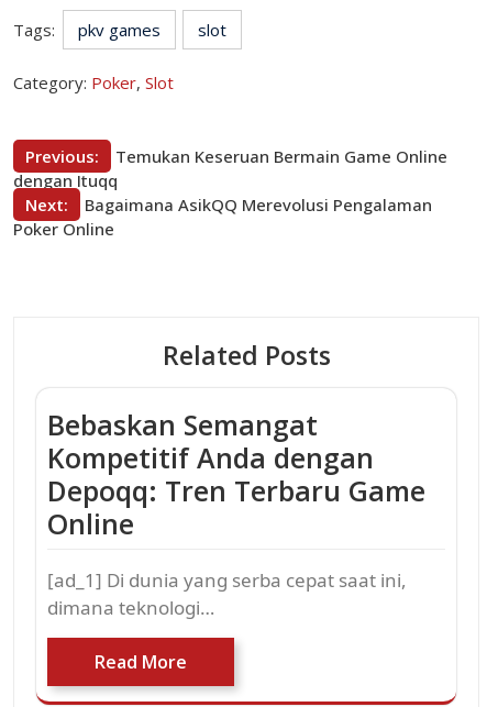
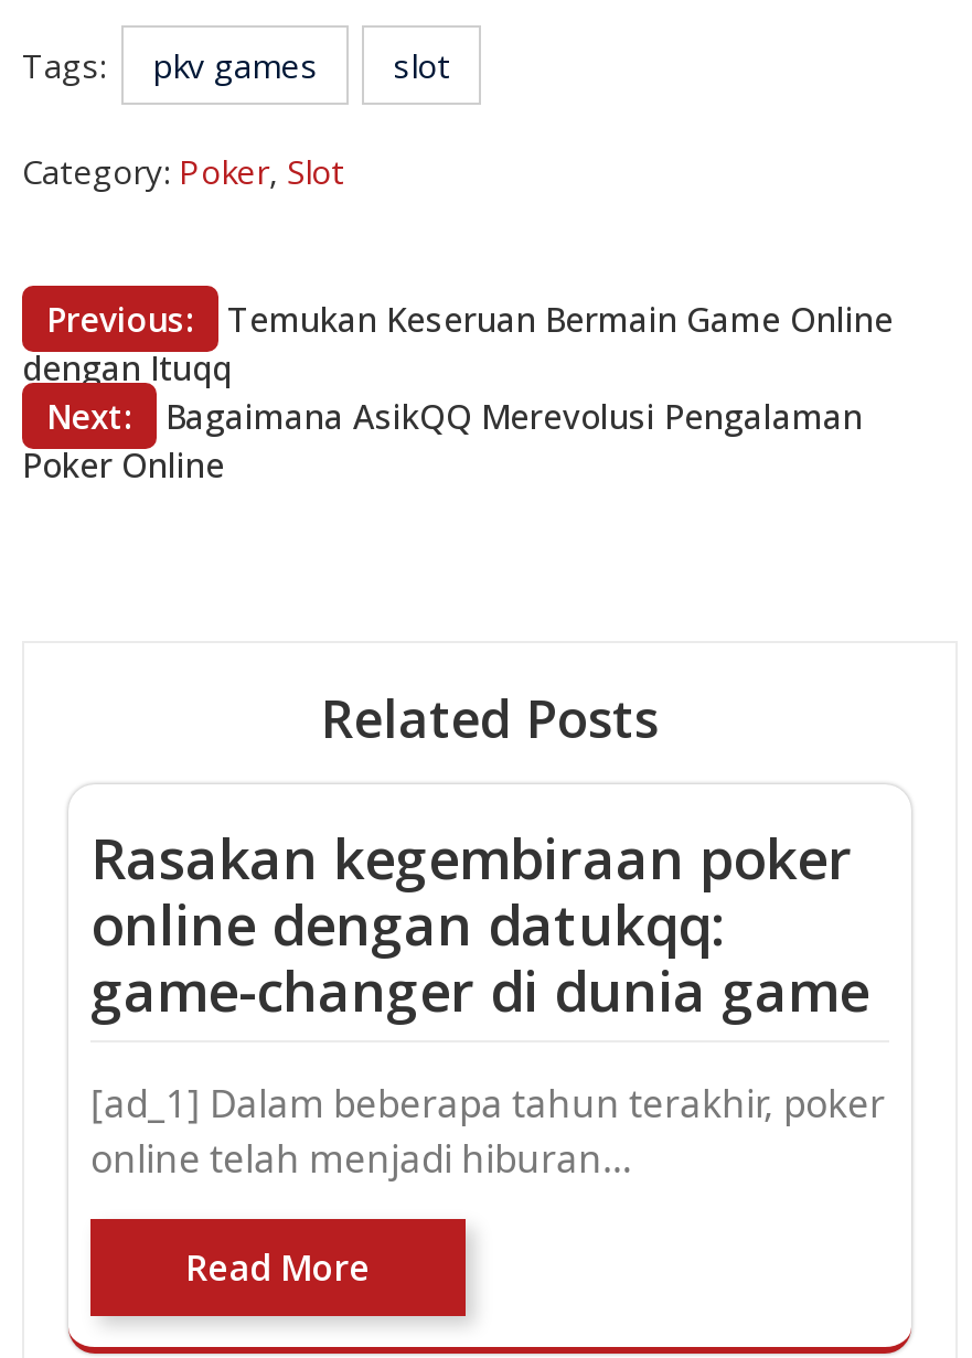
[47,406,425,542] Bebaskan Semangat | Kompetitif Anda dengan | Depoqq: Tren Terbaru Game | Online -> [90,820,869,1027] Rasakan kegembiraan poker | online dengan datukqq: | game-changer di dunia game
[47,568,407,620] [ad_1] Di dunia yang serba cepat saat ini, | dimana teknologi… -> [90,1078,885,1184] [ad_1] Dalam beberapa tahun terakhir, poker | online telah menjadi hiburan…

